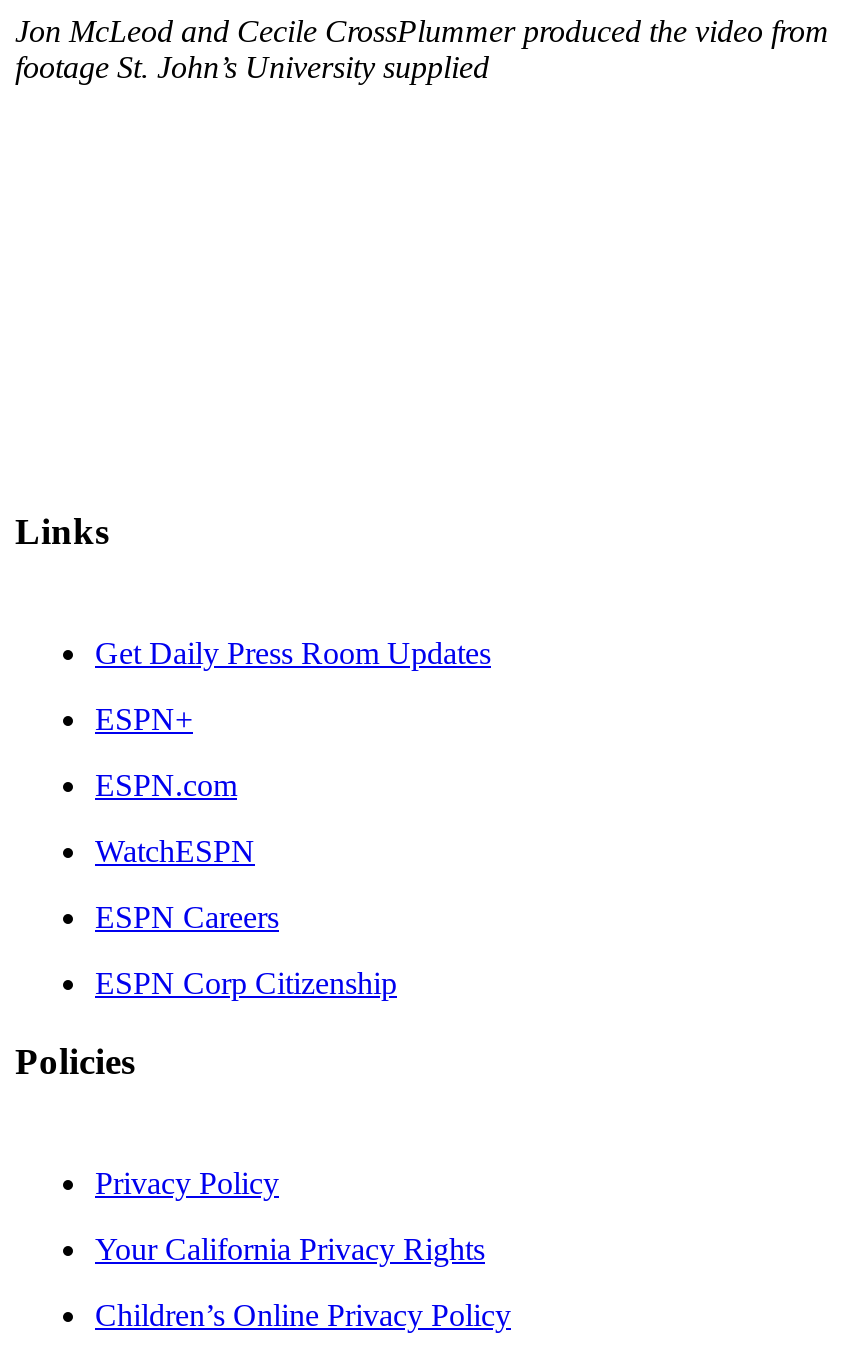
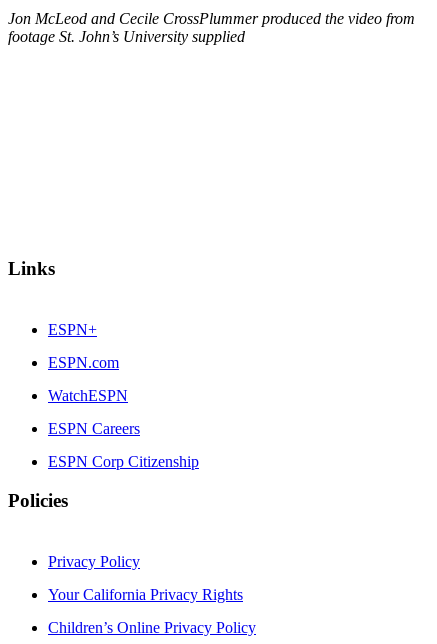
[95,636,491,670] Get Daily Press Room Updates -> none

